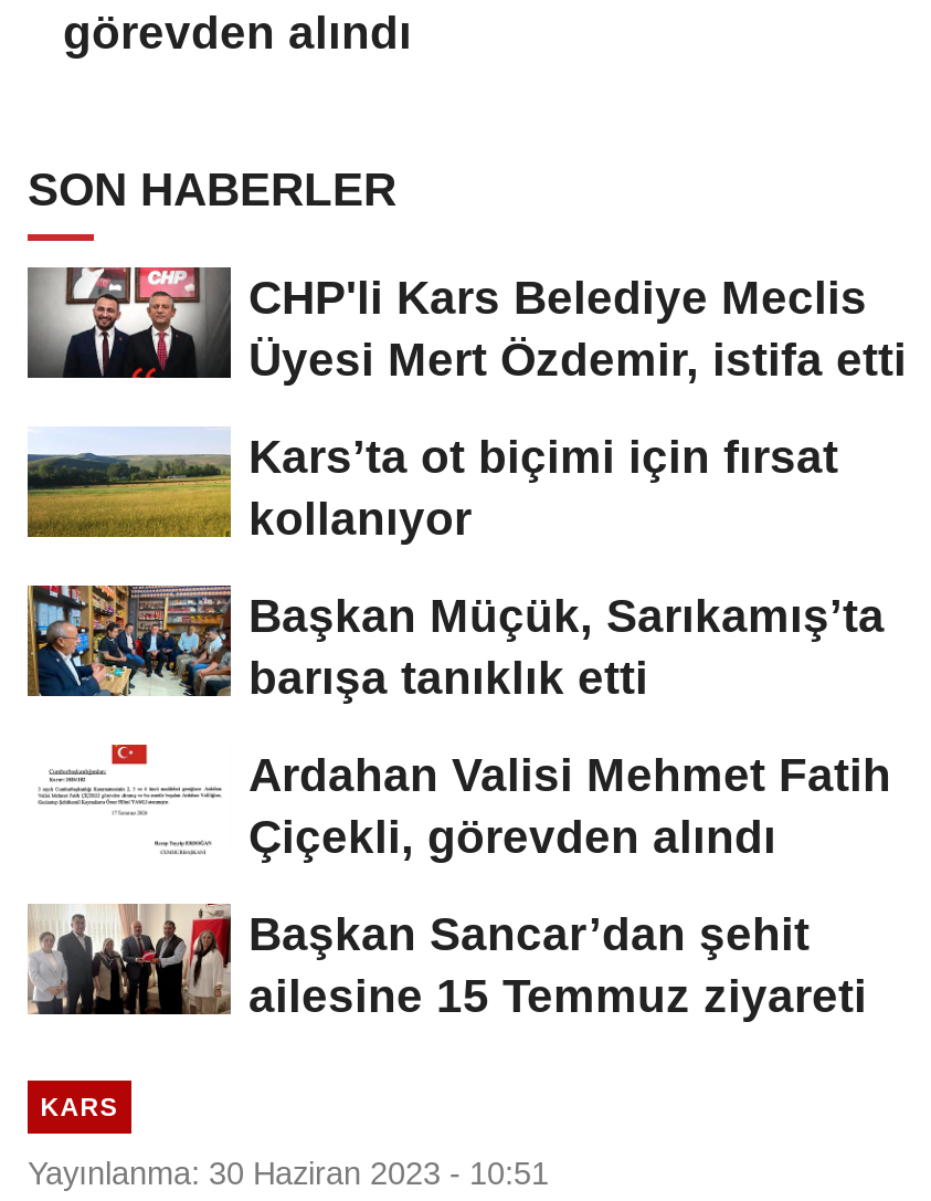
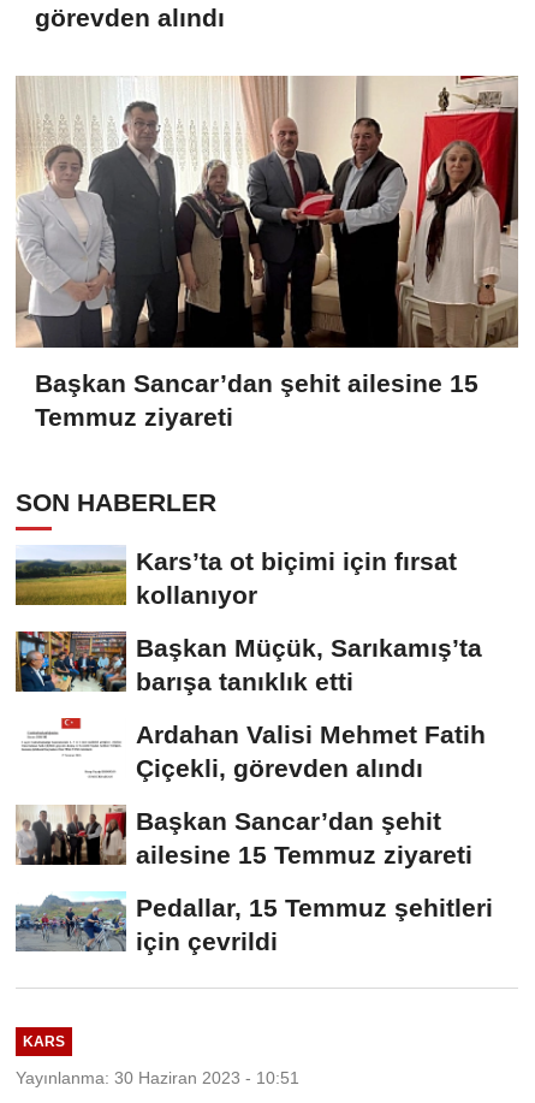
none -> [14,75,519,431] [image] | Başkan Sancar’dan şehit ailesine 15 | Temmuz ziyareti
[25,265,907,384] [image] | CHP'li Kars Belediye Meclis | Üyesi Mert Özdemir, istifa etti -> none
none -> [14,891,493,955] [image] | Pedallar, 15 Temmuz şehitleri | için çevrildi

